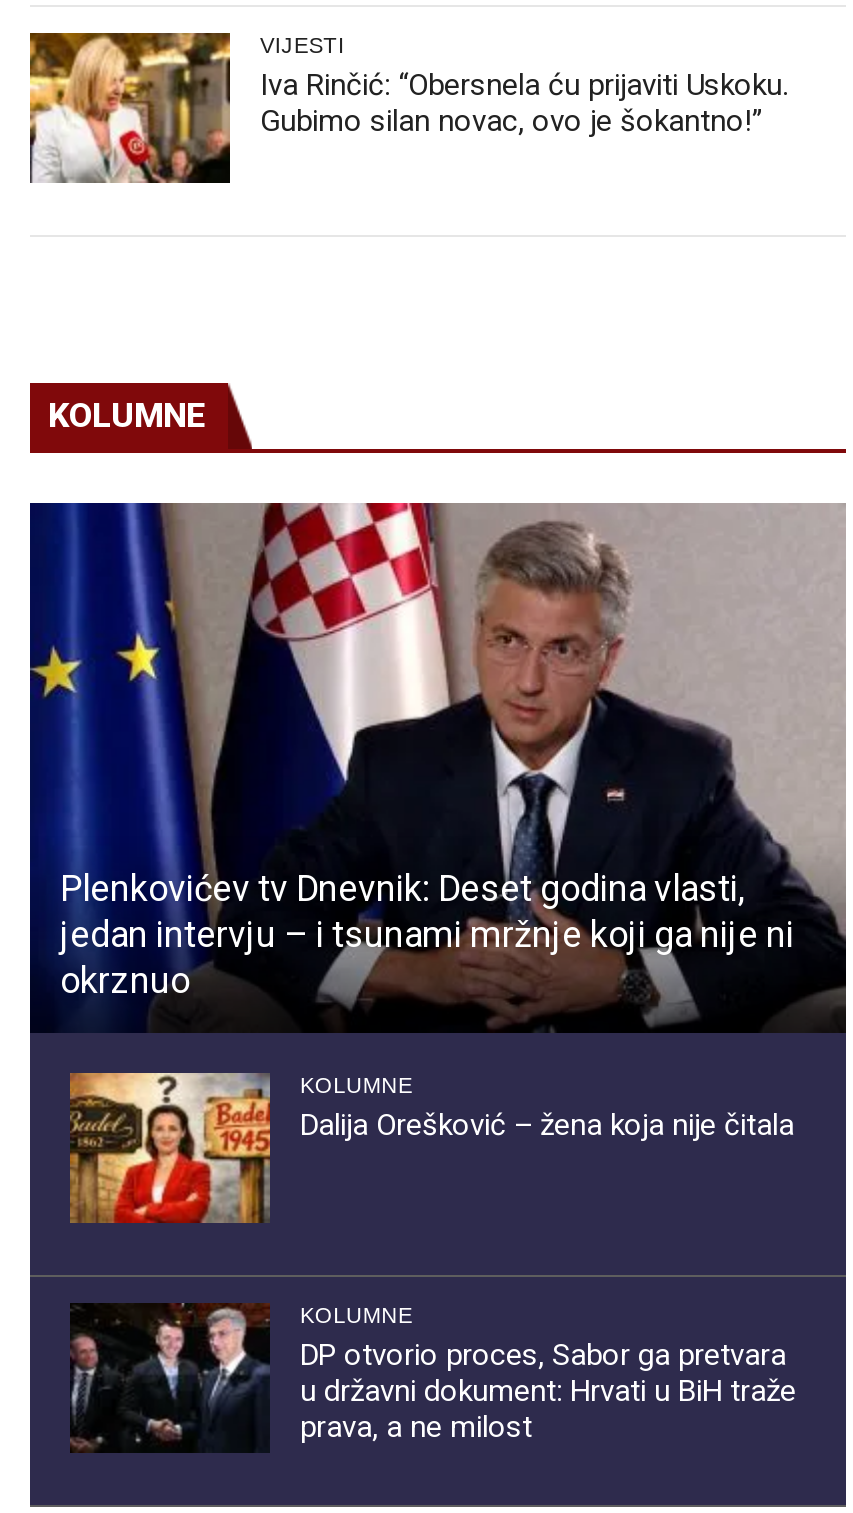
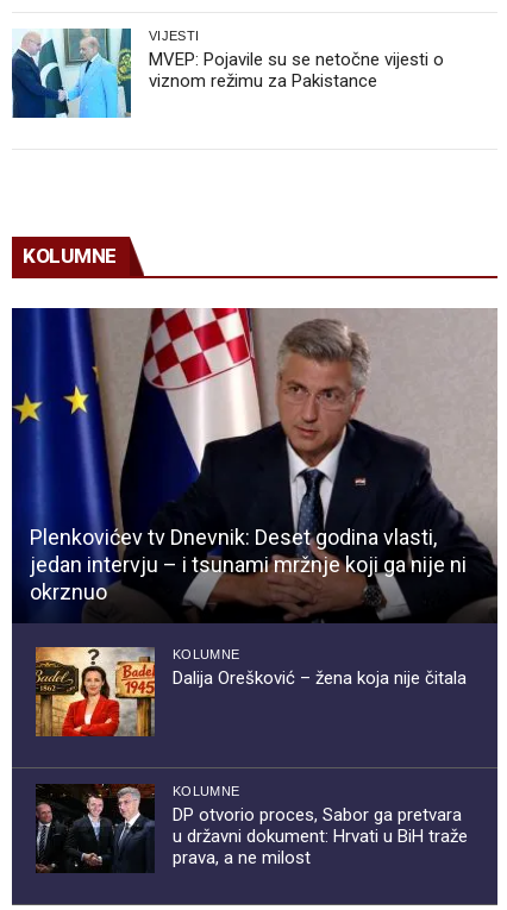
[28,30,788,186] [image] | Iva Rinčić: “Obersnela ću prijaviti Uskoku. | Gubimo silan novac, ovo je šokantno!” -> [11,27,444,119] [image] | MVEP: Pojavile su se netočne vijesti o | viznom režimu za Pakistance

